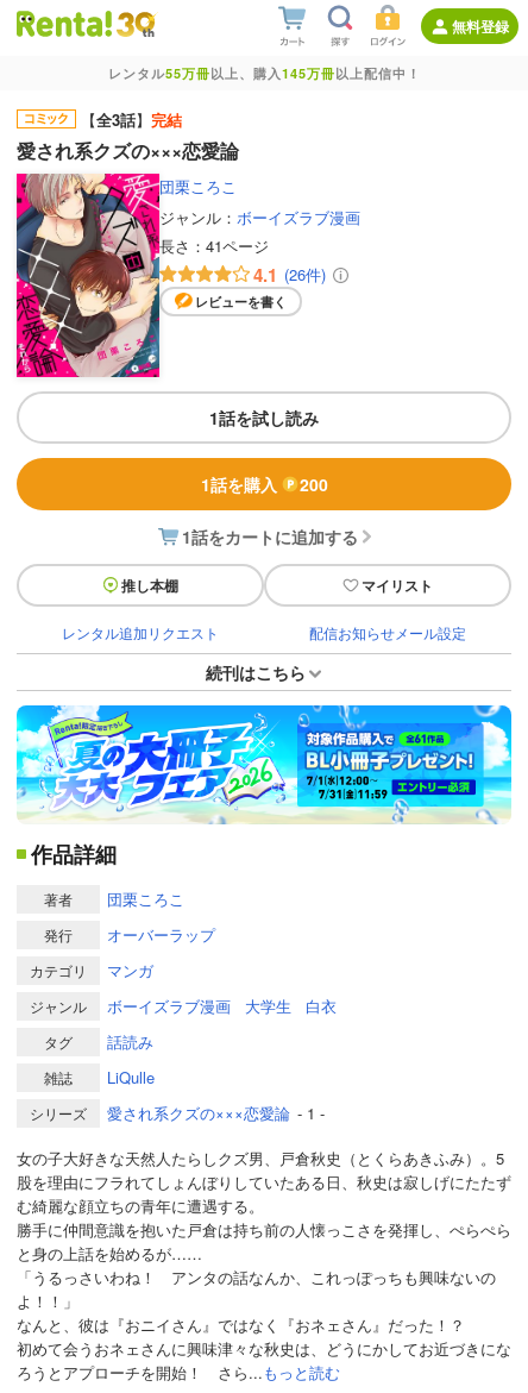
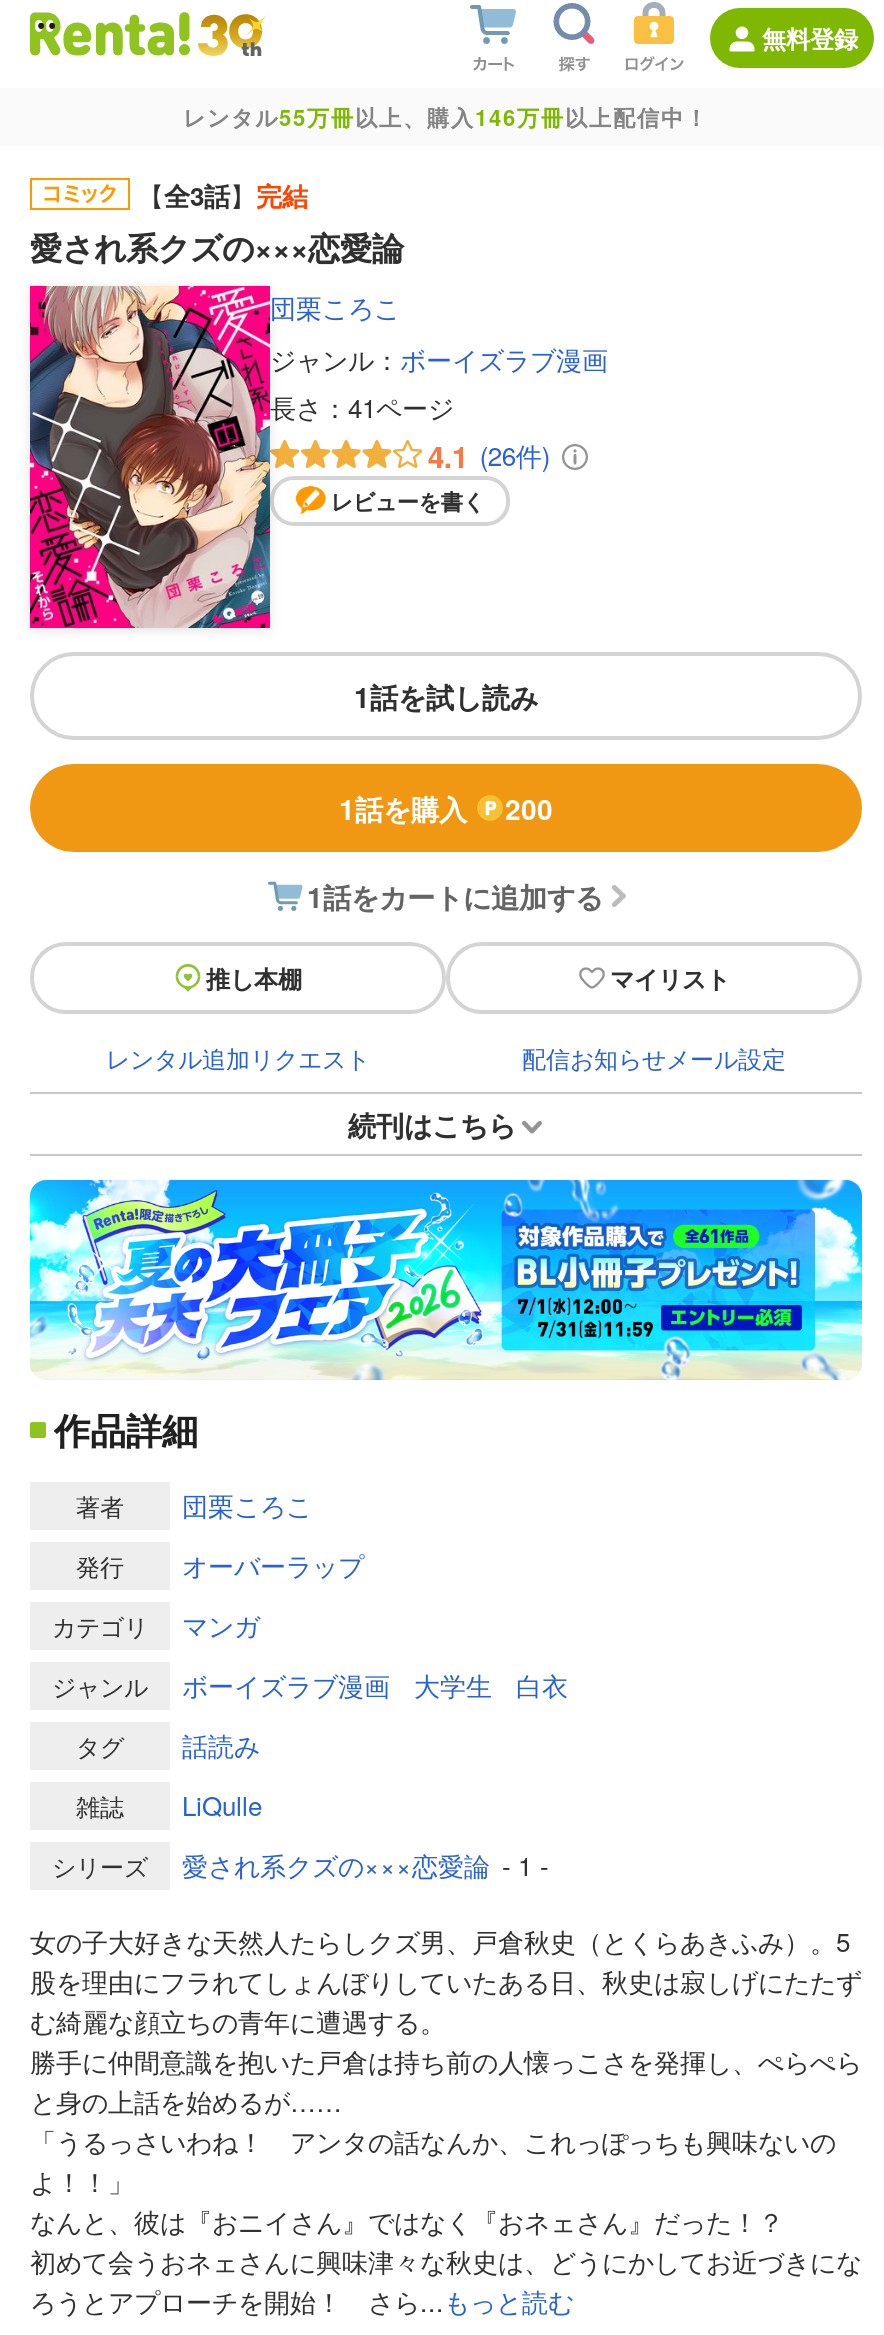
[108,64,420,82] レンタル55万冊以上、購入145万冊以上配信中！ -> [183,102,709,132] レンタル55万冊以上、購入146万冊以上配信中！

